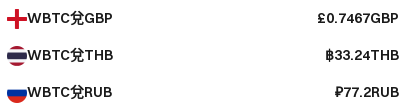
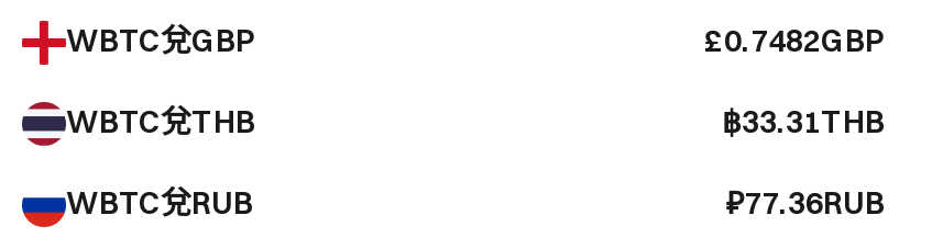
[317,9,399,27] £0.7467GBP -> [704,21,885,60] £0.7482GBP
[325,46,399,64] ฿33.24THB -> [722,102,885,142] ฿33.31THB
[335,83,399,101] ₽77.2RUB -> [726,183,885,223] ₽77.36RUB

